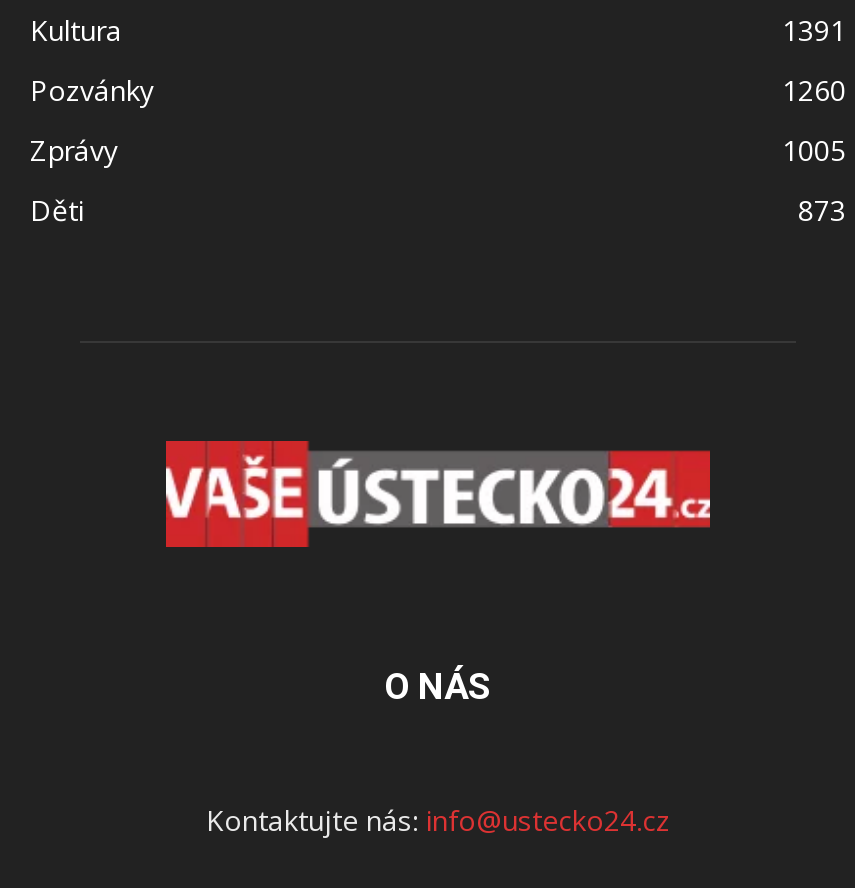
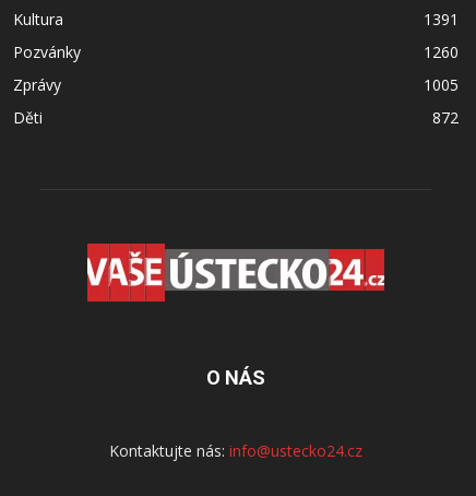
[798,190,846,228] 873 -> [432,107,459,127] 872

